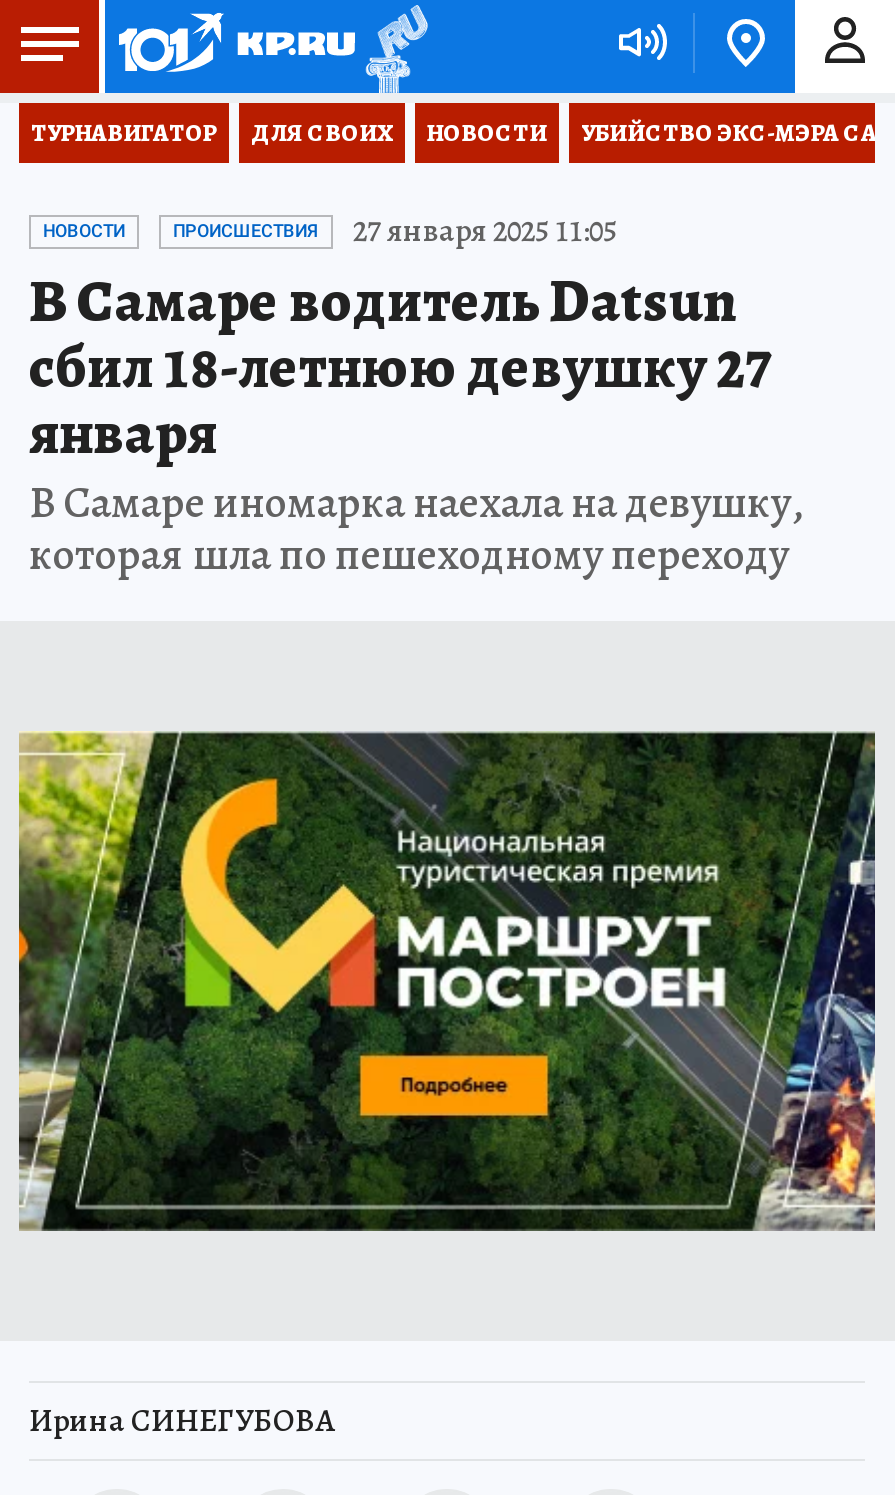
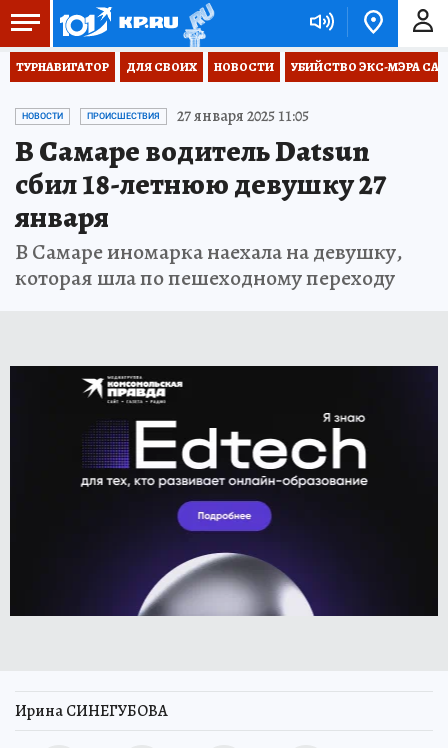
[17,731,877,1233] [image] -> [9,365,439,616] [image]

